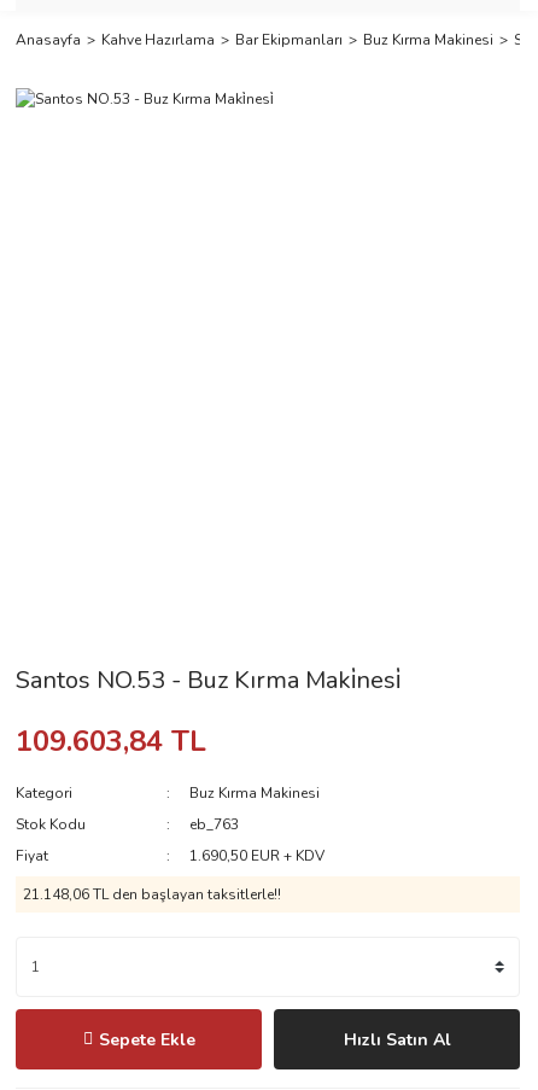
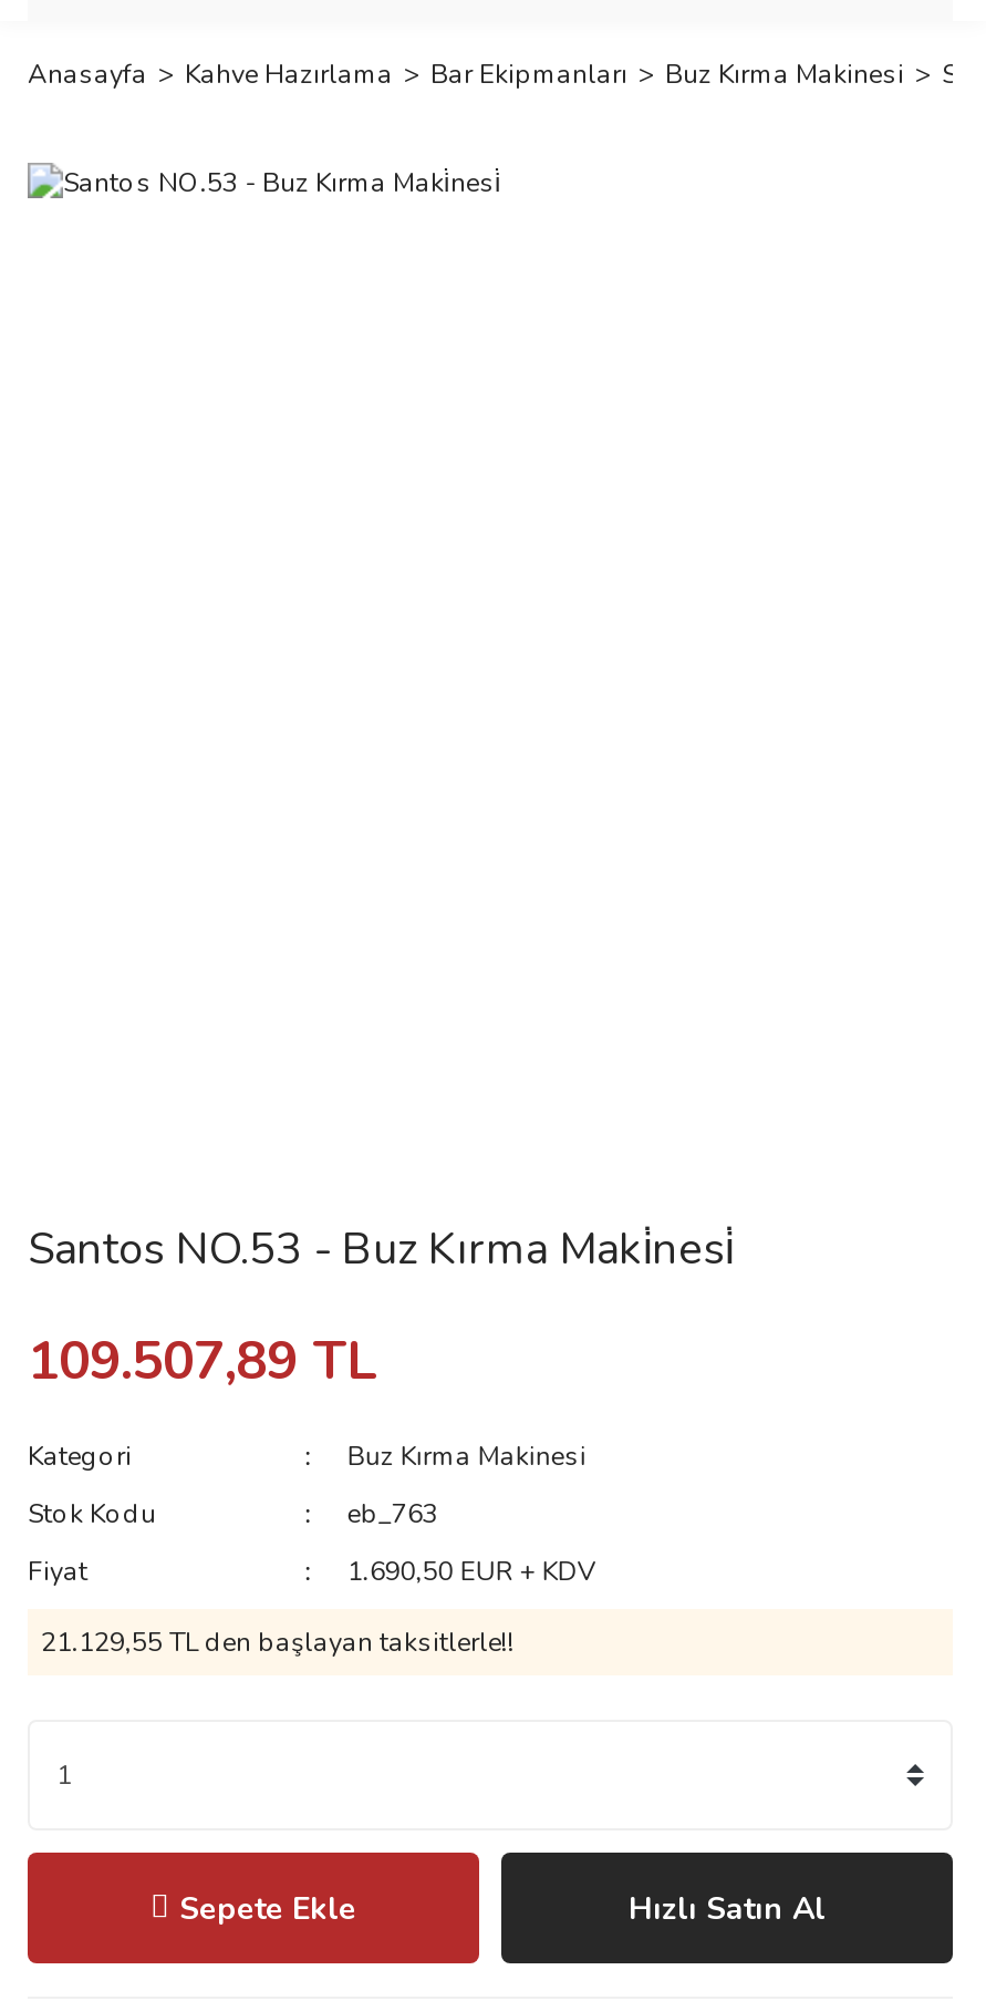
[16,722,206,760] 109.603,84 TL -> [28,1326,377,1396] 109.507,89 TL
[23,885,281,904] 21.148,06 TL den başlayan taksitlerle!! -> [41,1624,515,1660] 21.129,55 TL den başlayan taksitlerle!!

